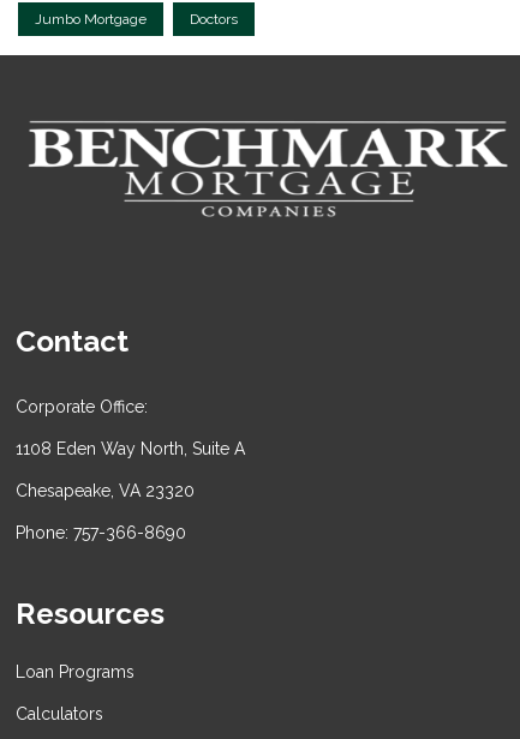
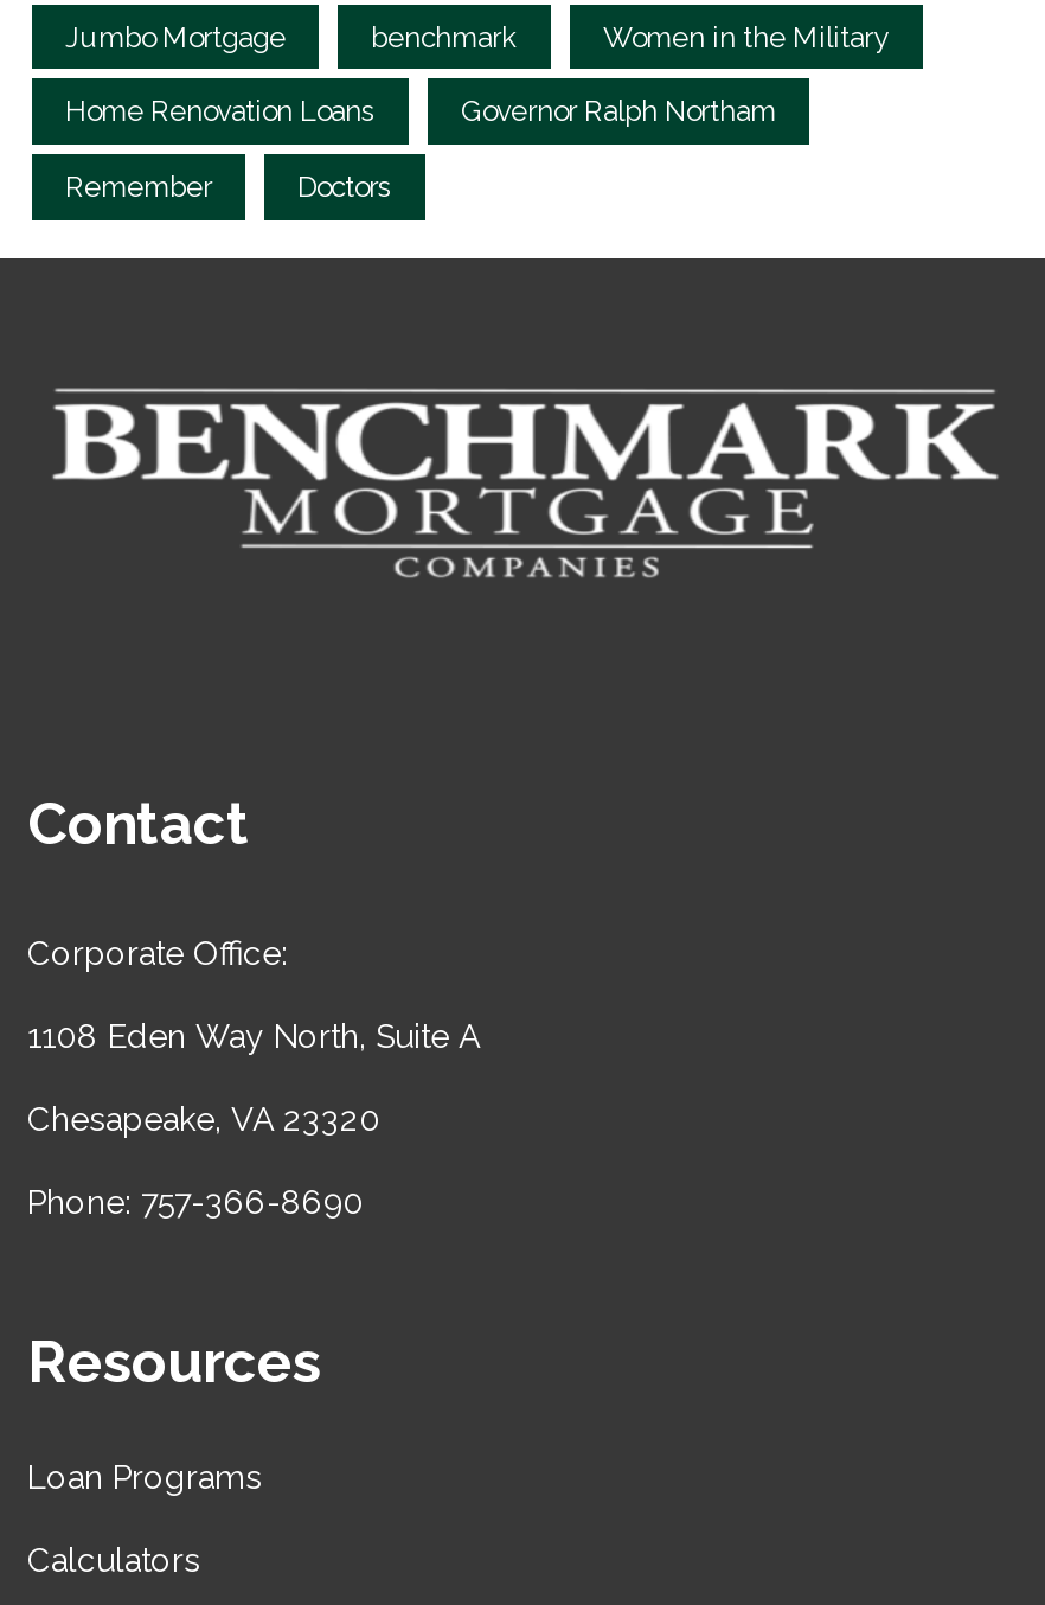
none -> [65,21,890,204] benchmark | Women in the Military | Home Renovation Loans | Governor Ralph Northam | Remember

